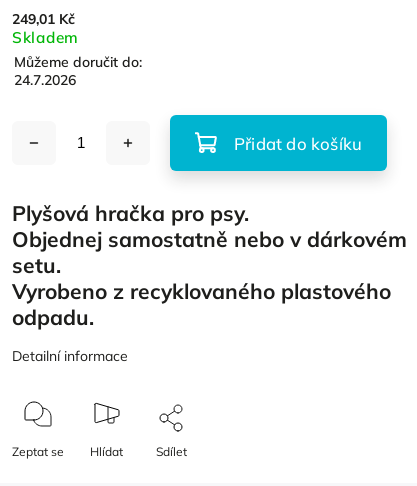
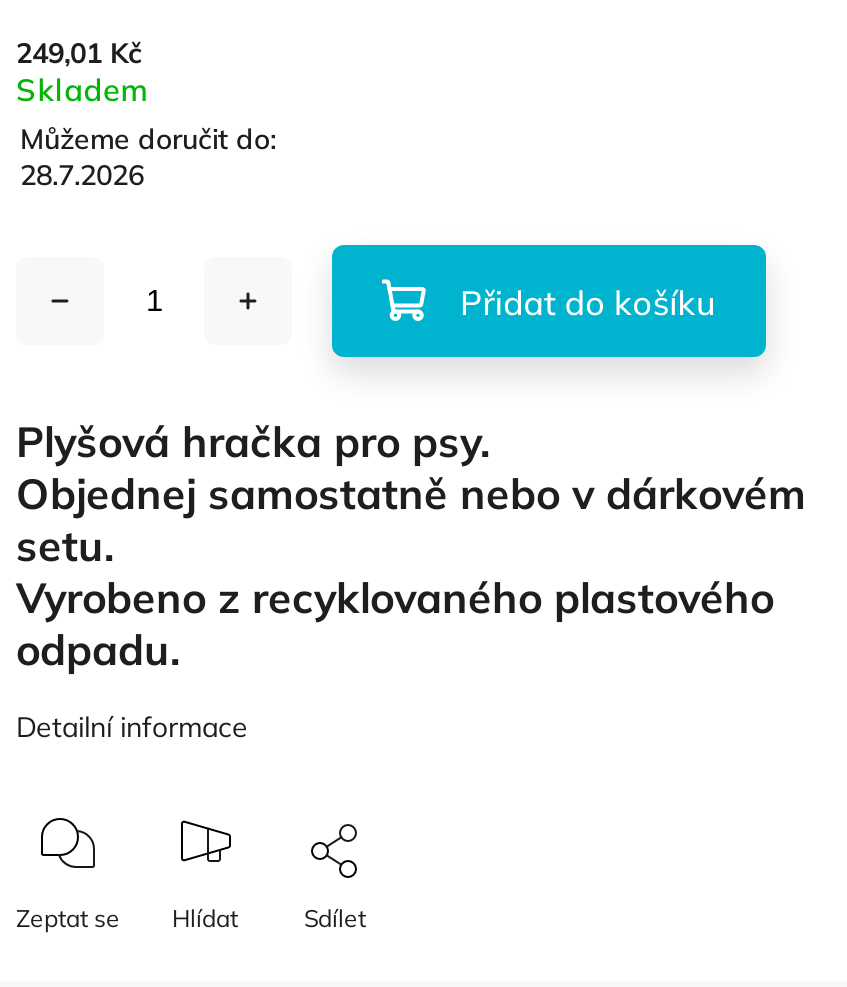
[14,71,76,89] 24.7.2026 -> [20,157,144,193] 28.7.2026

